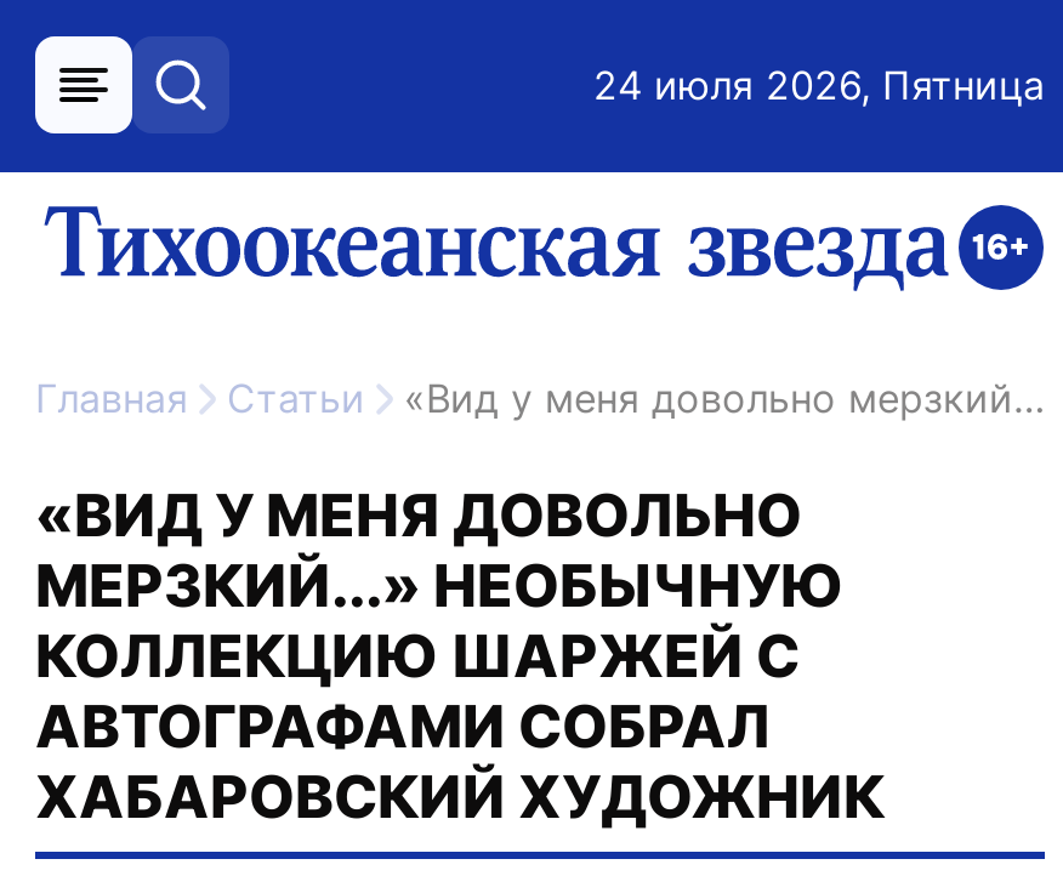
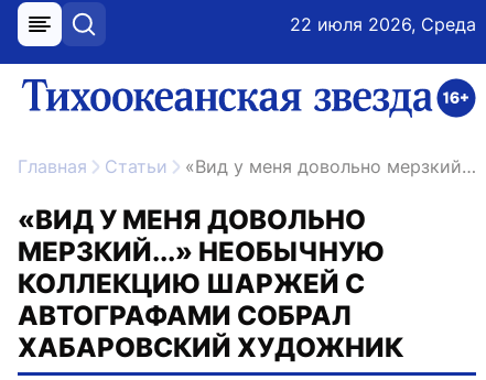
[593,61,1045,109] 24 июля 2026, Пятница -> [290,13,476,35] 22 июля 2026, Среда

